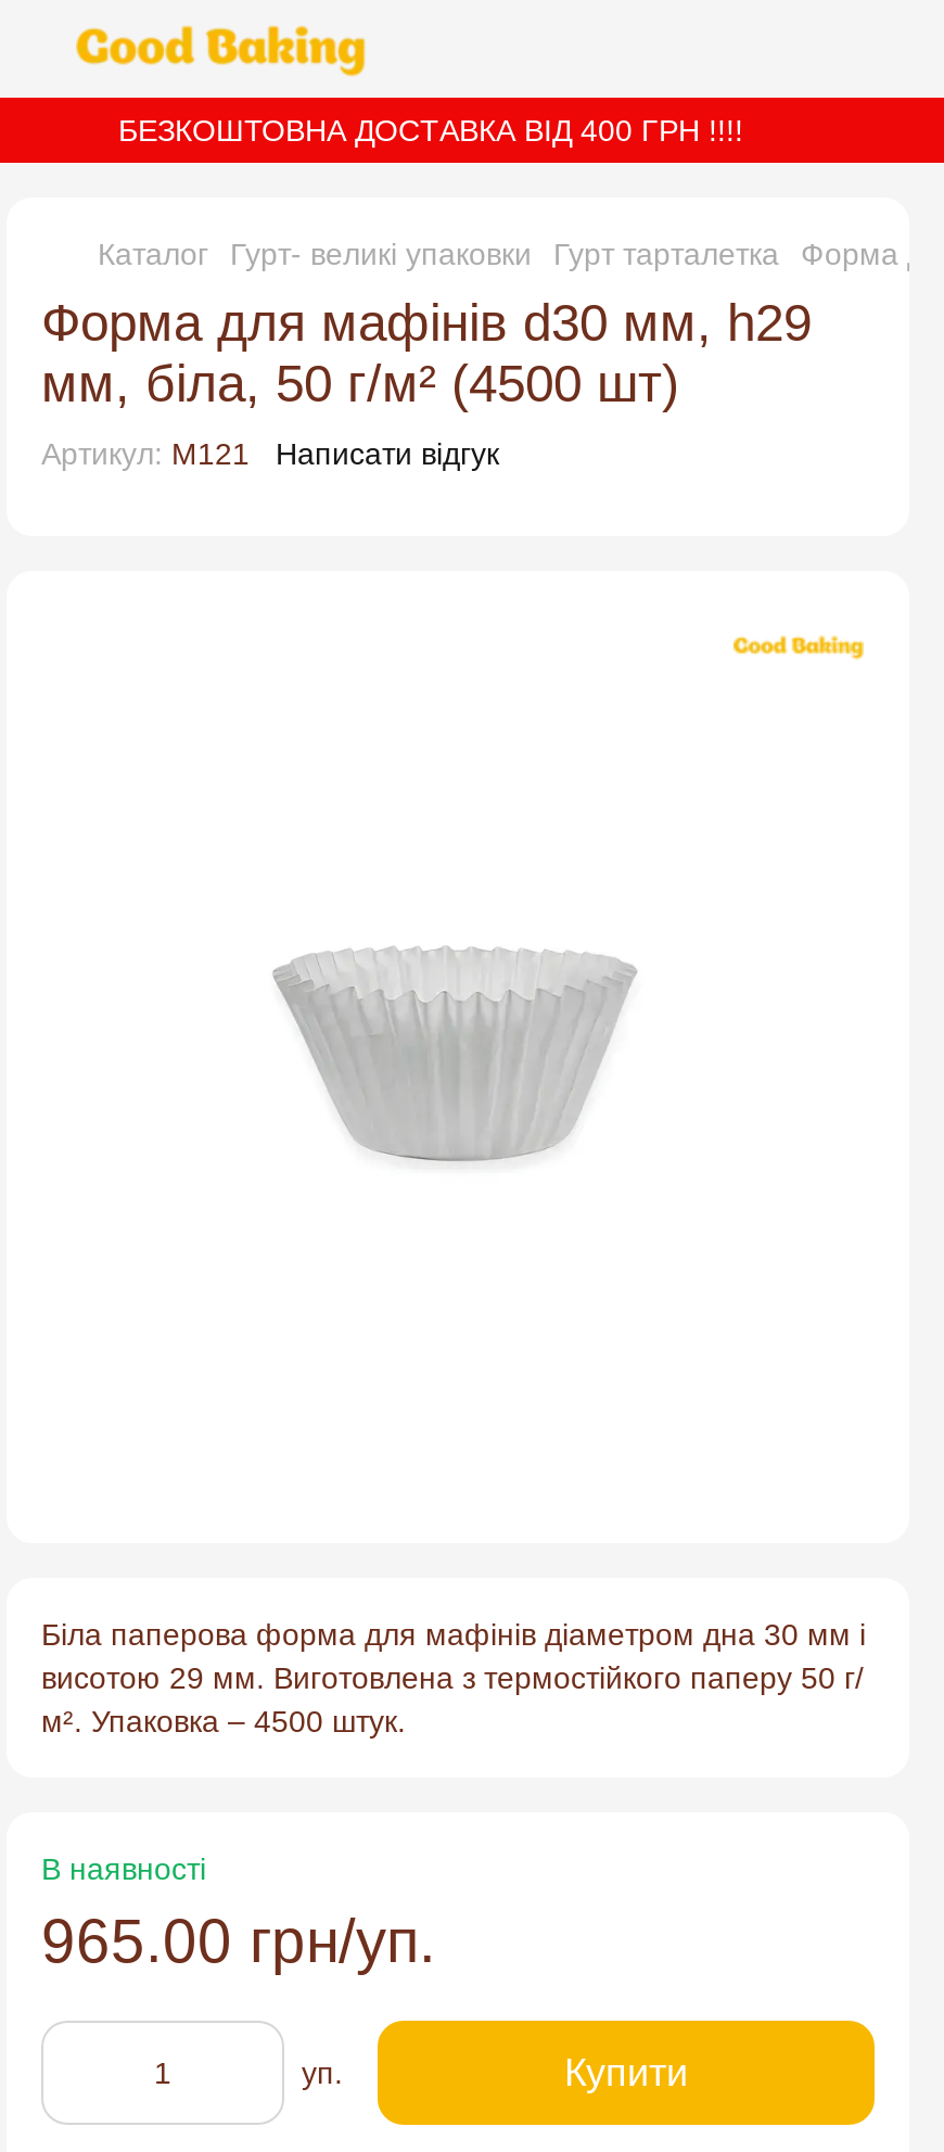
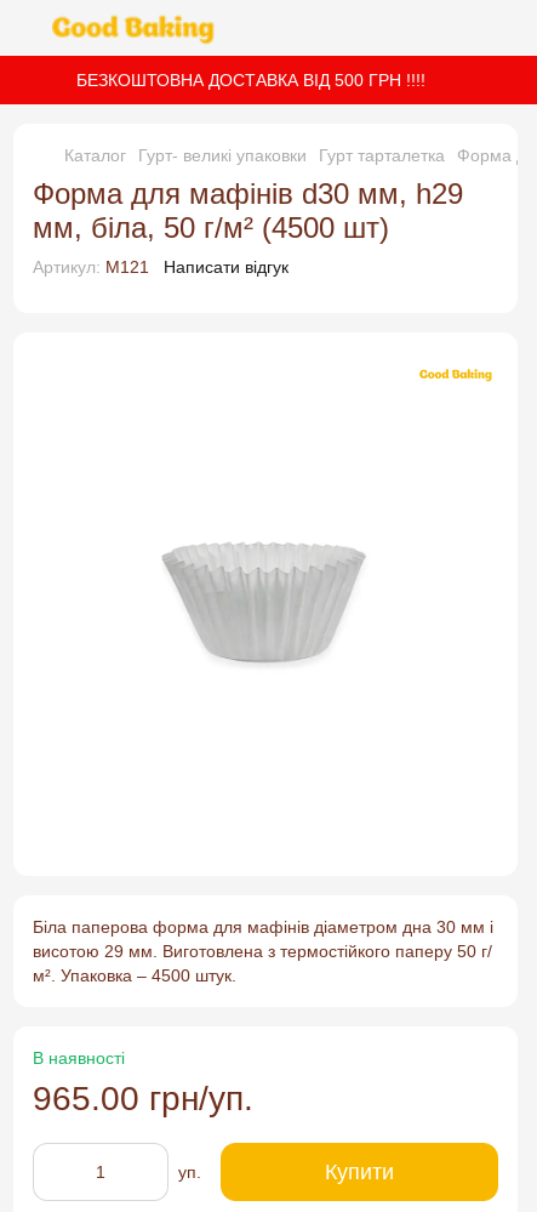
[118,113,743,148] БЕЗКОШТОВНА ДОСТАВКА ВІД 400 ГРН !!!! -> [76,70,425,90] БЕЗКОШТОВНА ДОСТАВКА ВІД 500 ГРН !!!!

